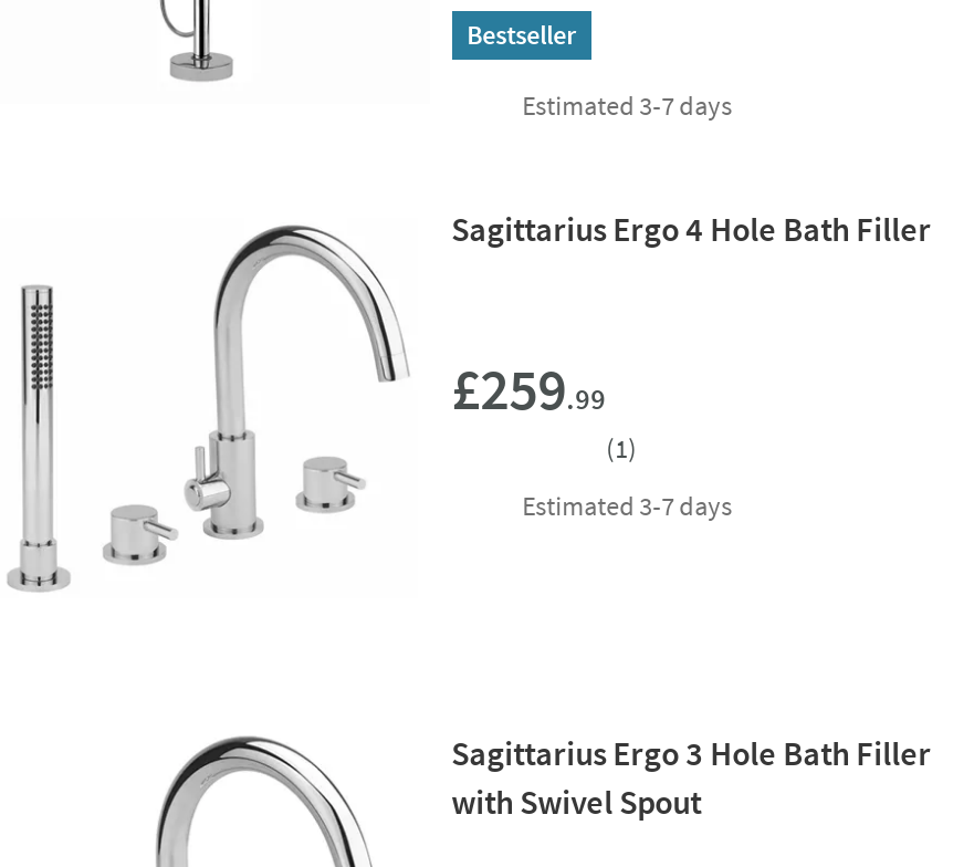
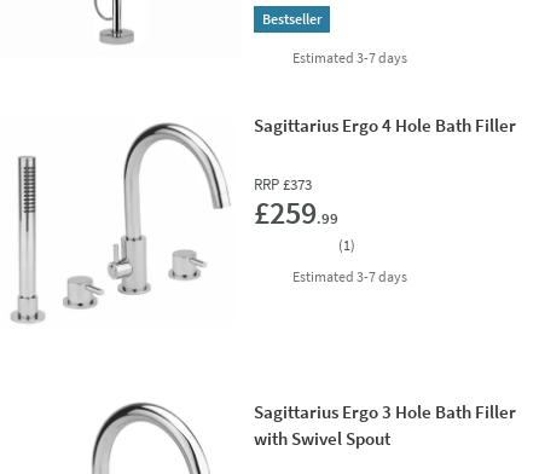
none -> [253,174,311,194] RRP £373

